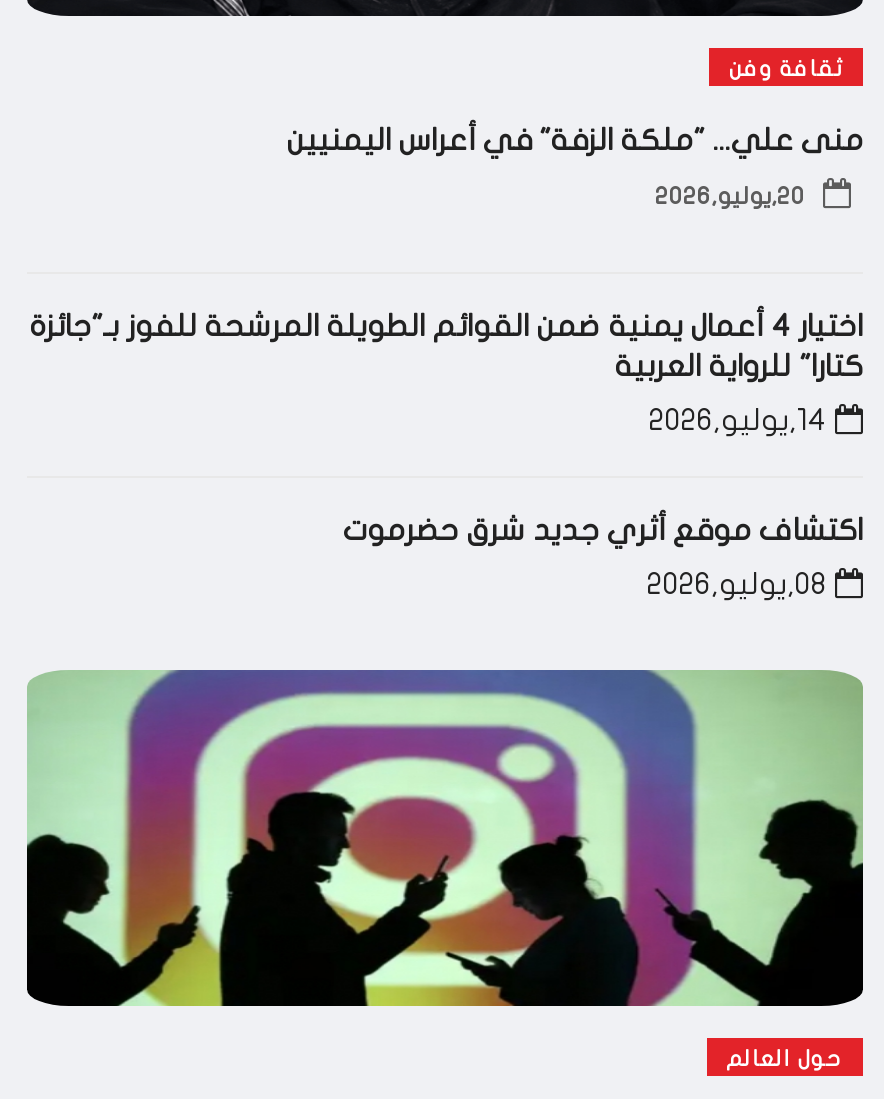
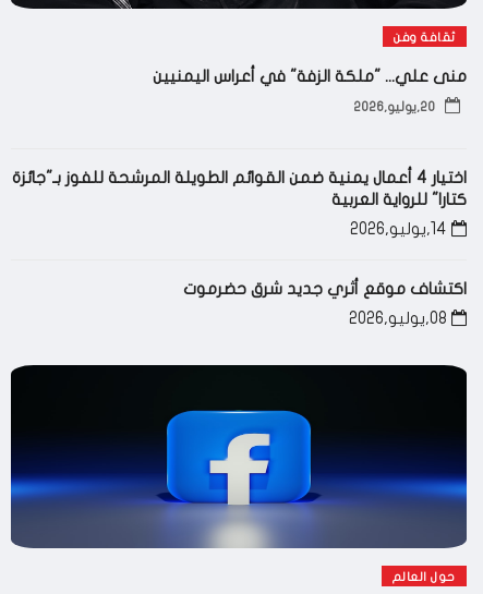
[25,668,865,1008] [image] -> [10,364,468,549] [image]

